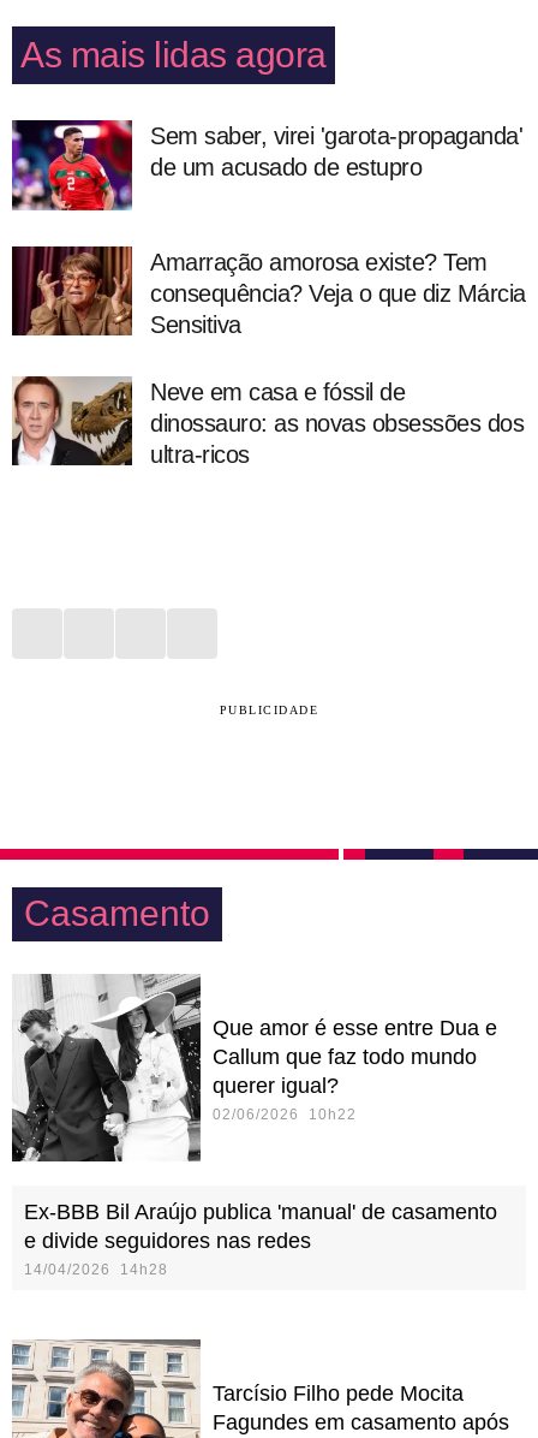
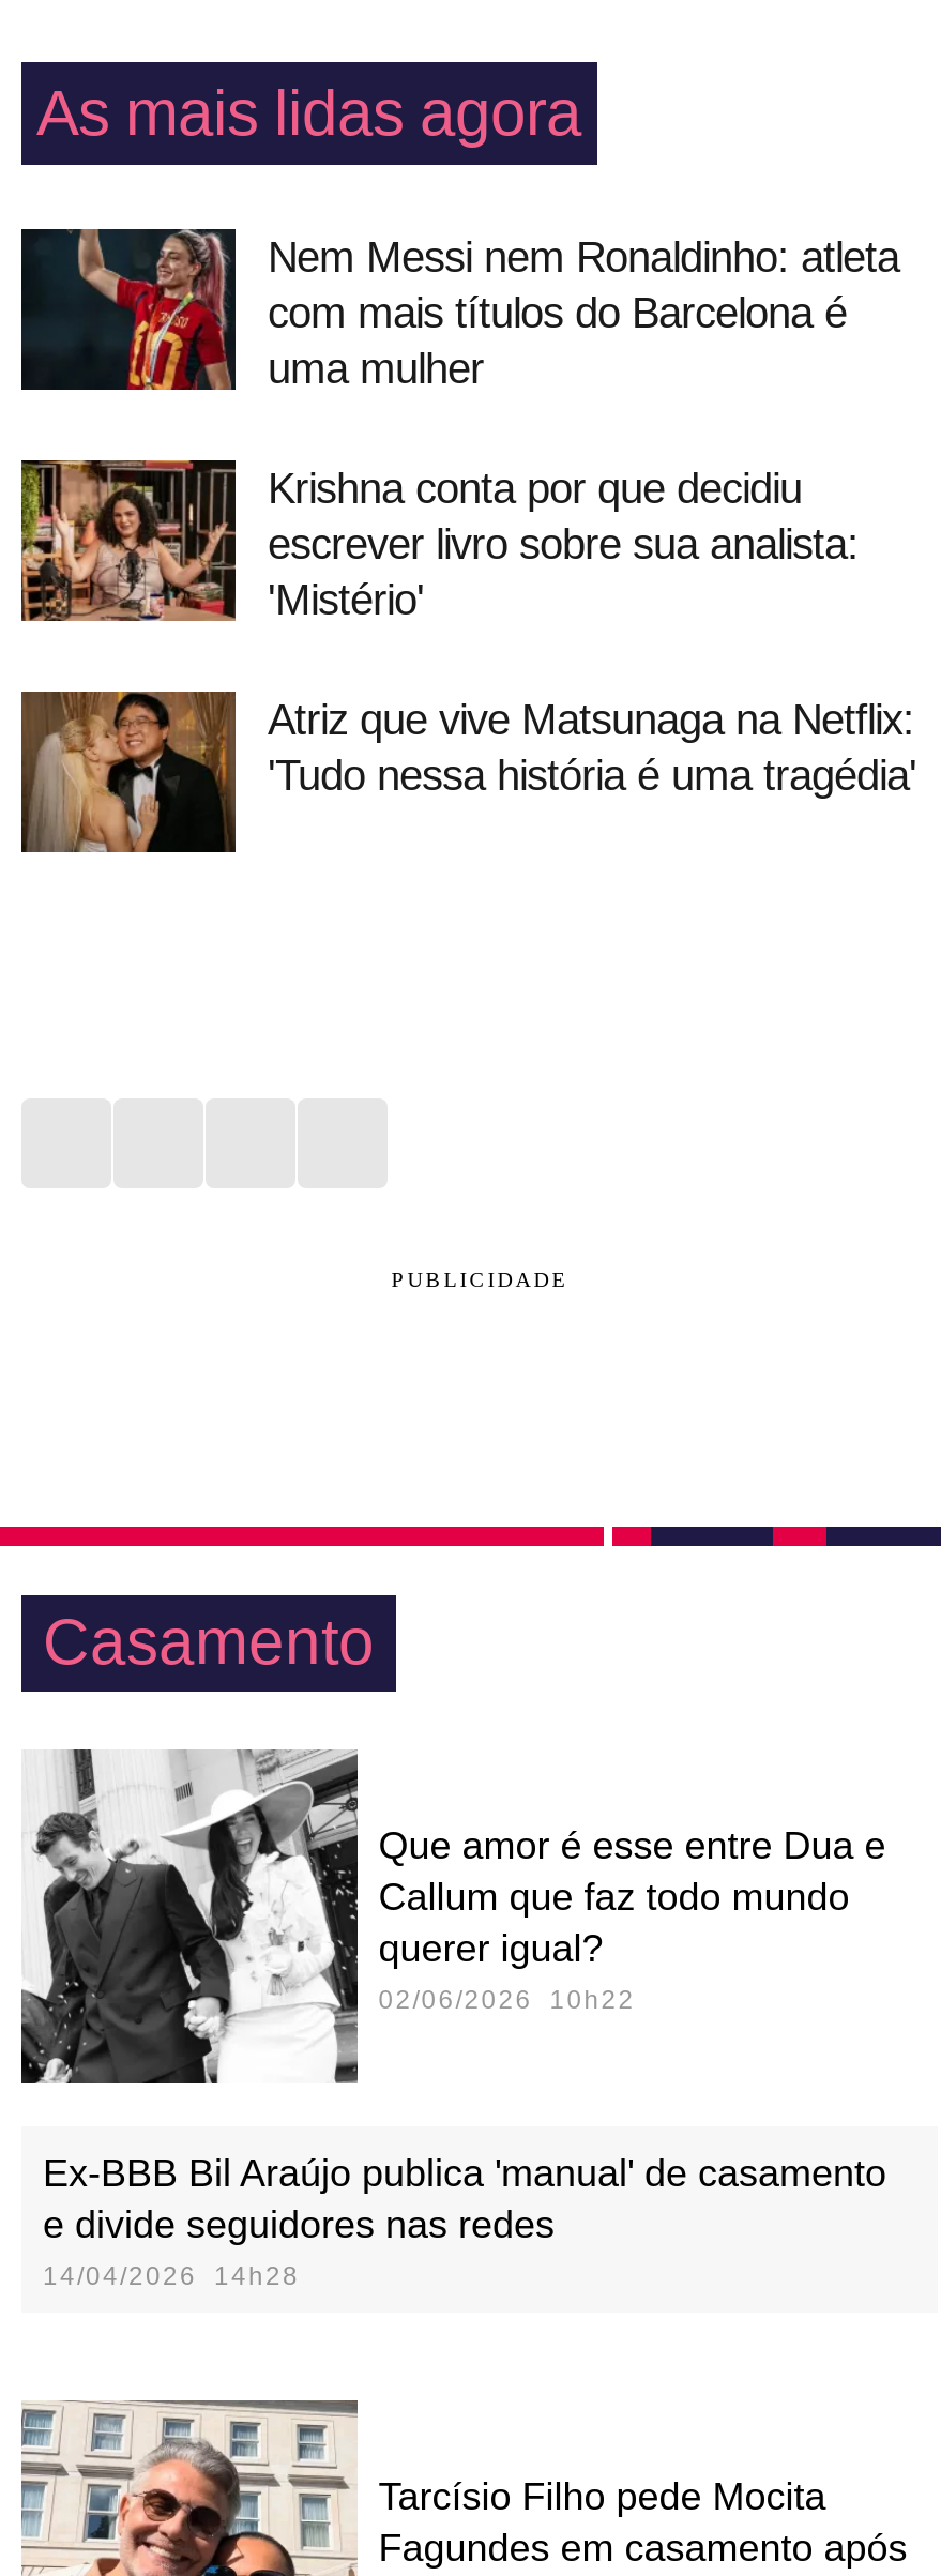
[11,119,522,212] [image] | Sem saber, virei 'garota-propaganda' | de um acusado de estupro -> [19,227,899,392] [image] | Nem Messi nem Ronaldinho: atleta | com mais títulos do Barcelona é | uma mulher
[11,245,525,340] [image] | Amarração amorosa existe? Tem | consequência? Veja o que diz Márcia | Sensitiva -> [19,454,859,623] [image] | Krishna conta por que decidiu | escrever livro sobre sua analista: | 'Mistério'
[12,375,524,470] [image] | Neve em casa e fóssil de | dinossauro: as novas obsessões dos | ultra-ricos -> [19,685,916,854] [image] | Atriz que vive Matsunaga na Netflix: | 'Tudo nessa história é uma tragédia'

